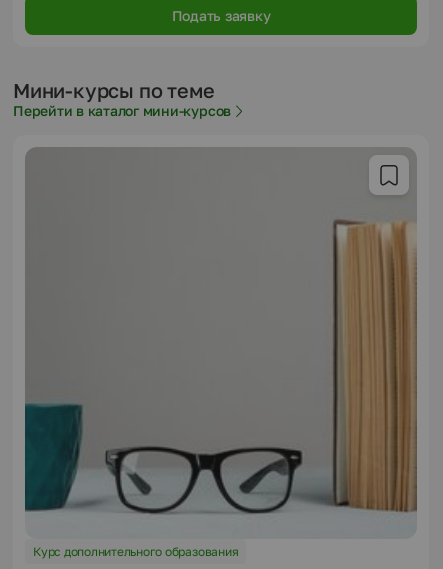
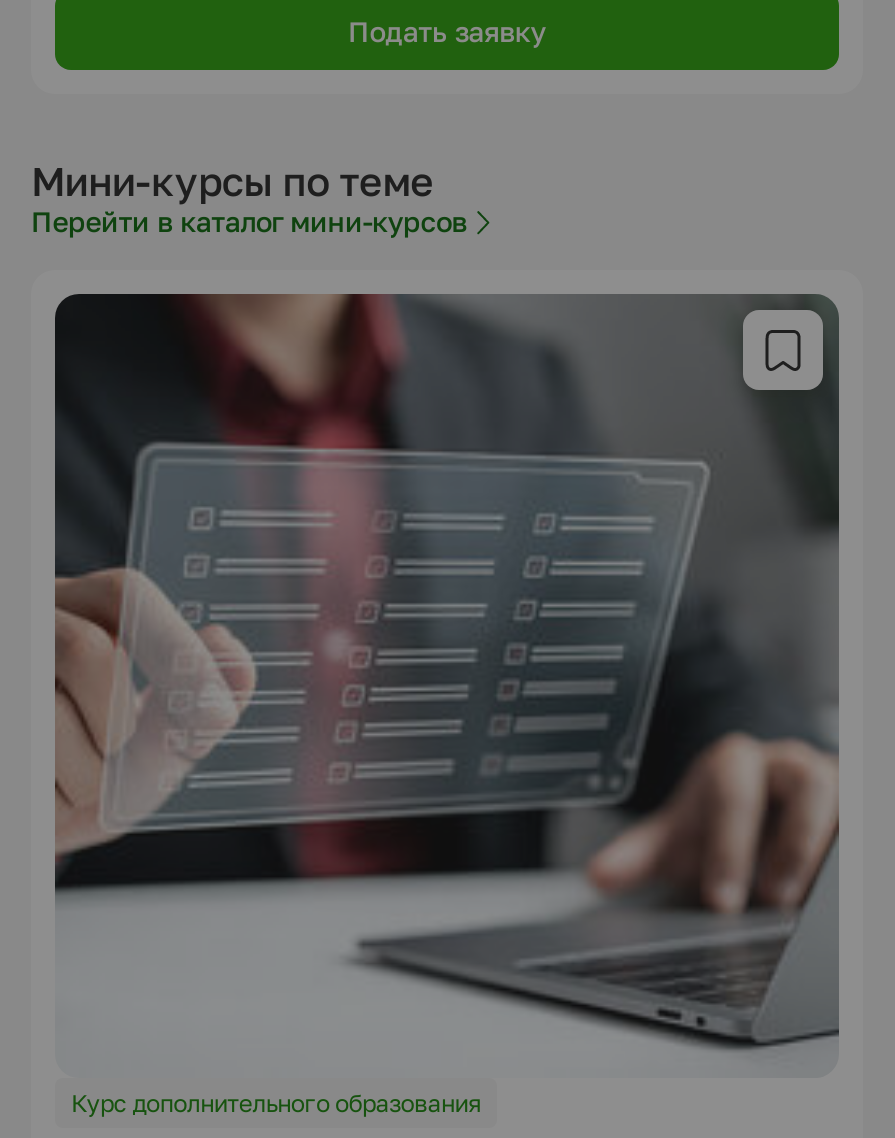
[24,147,417,525] [image] -> [53,292,841,1052] [image]

